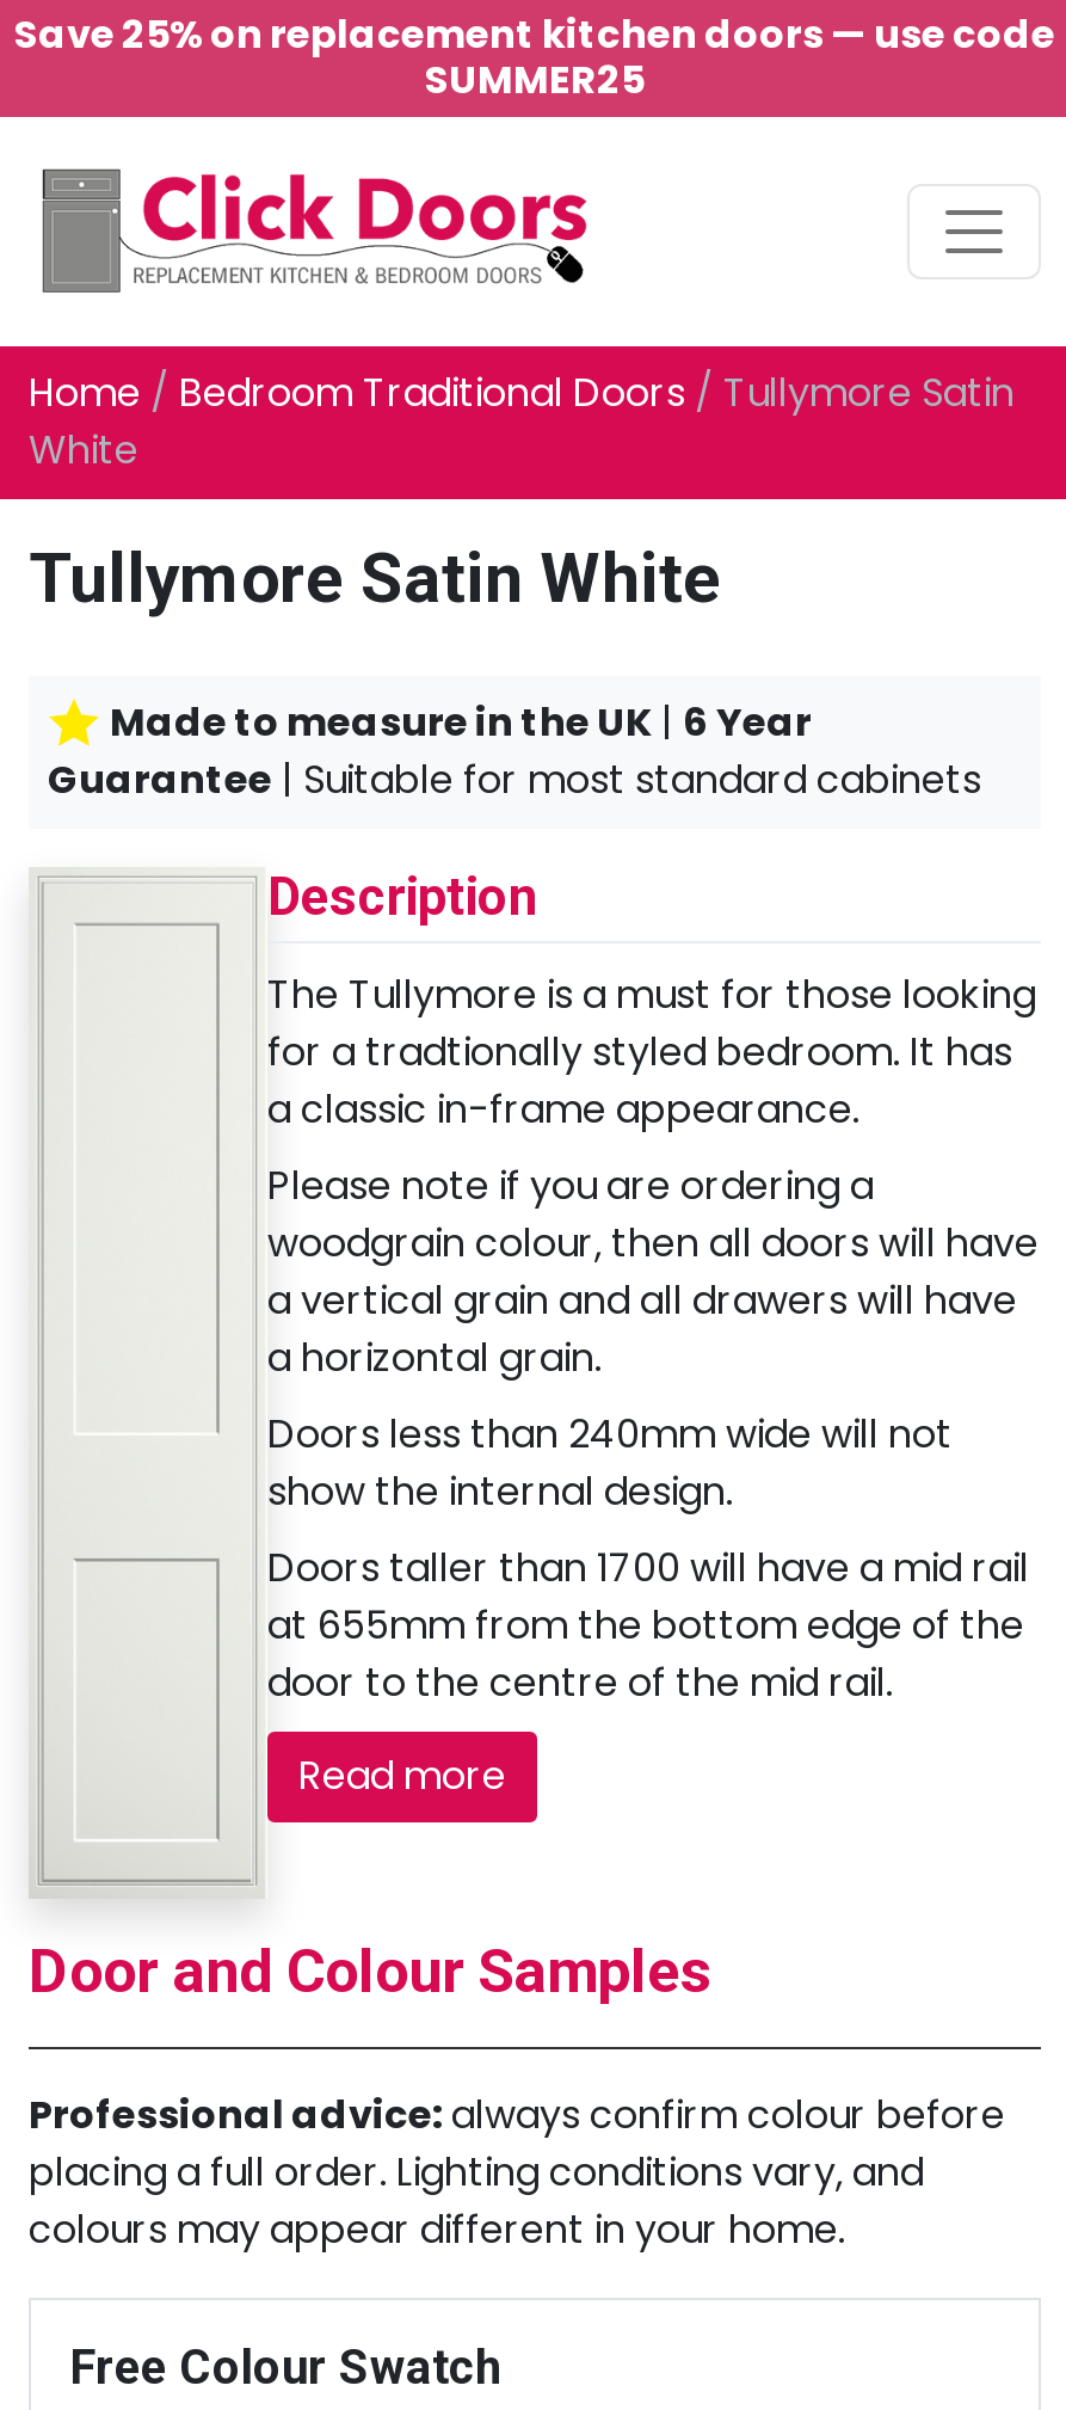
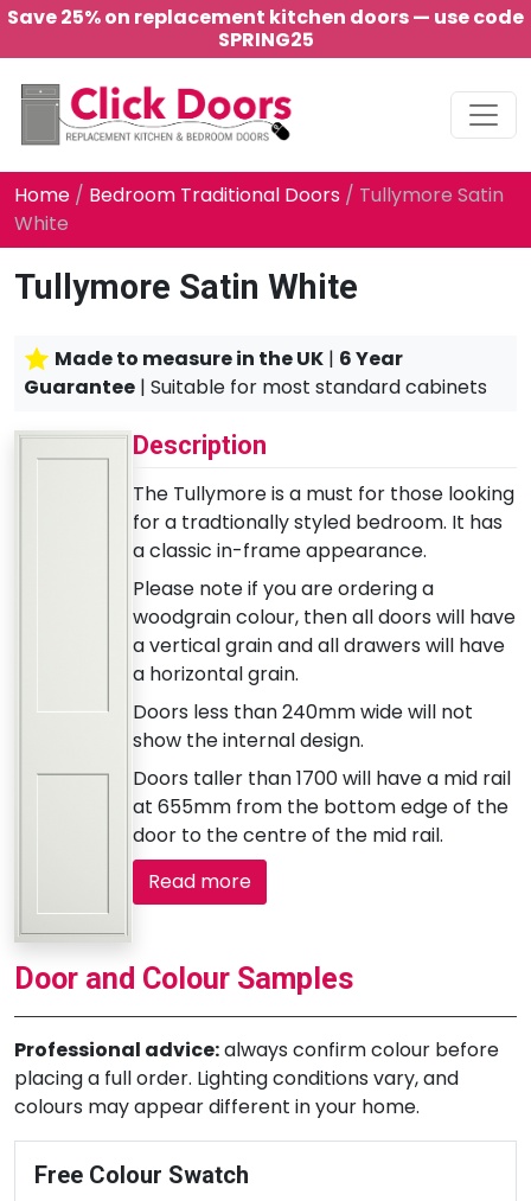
[425,53,645,107] SUMMER25 -> [217,26,314,53] SPRING25

